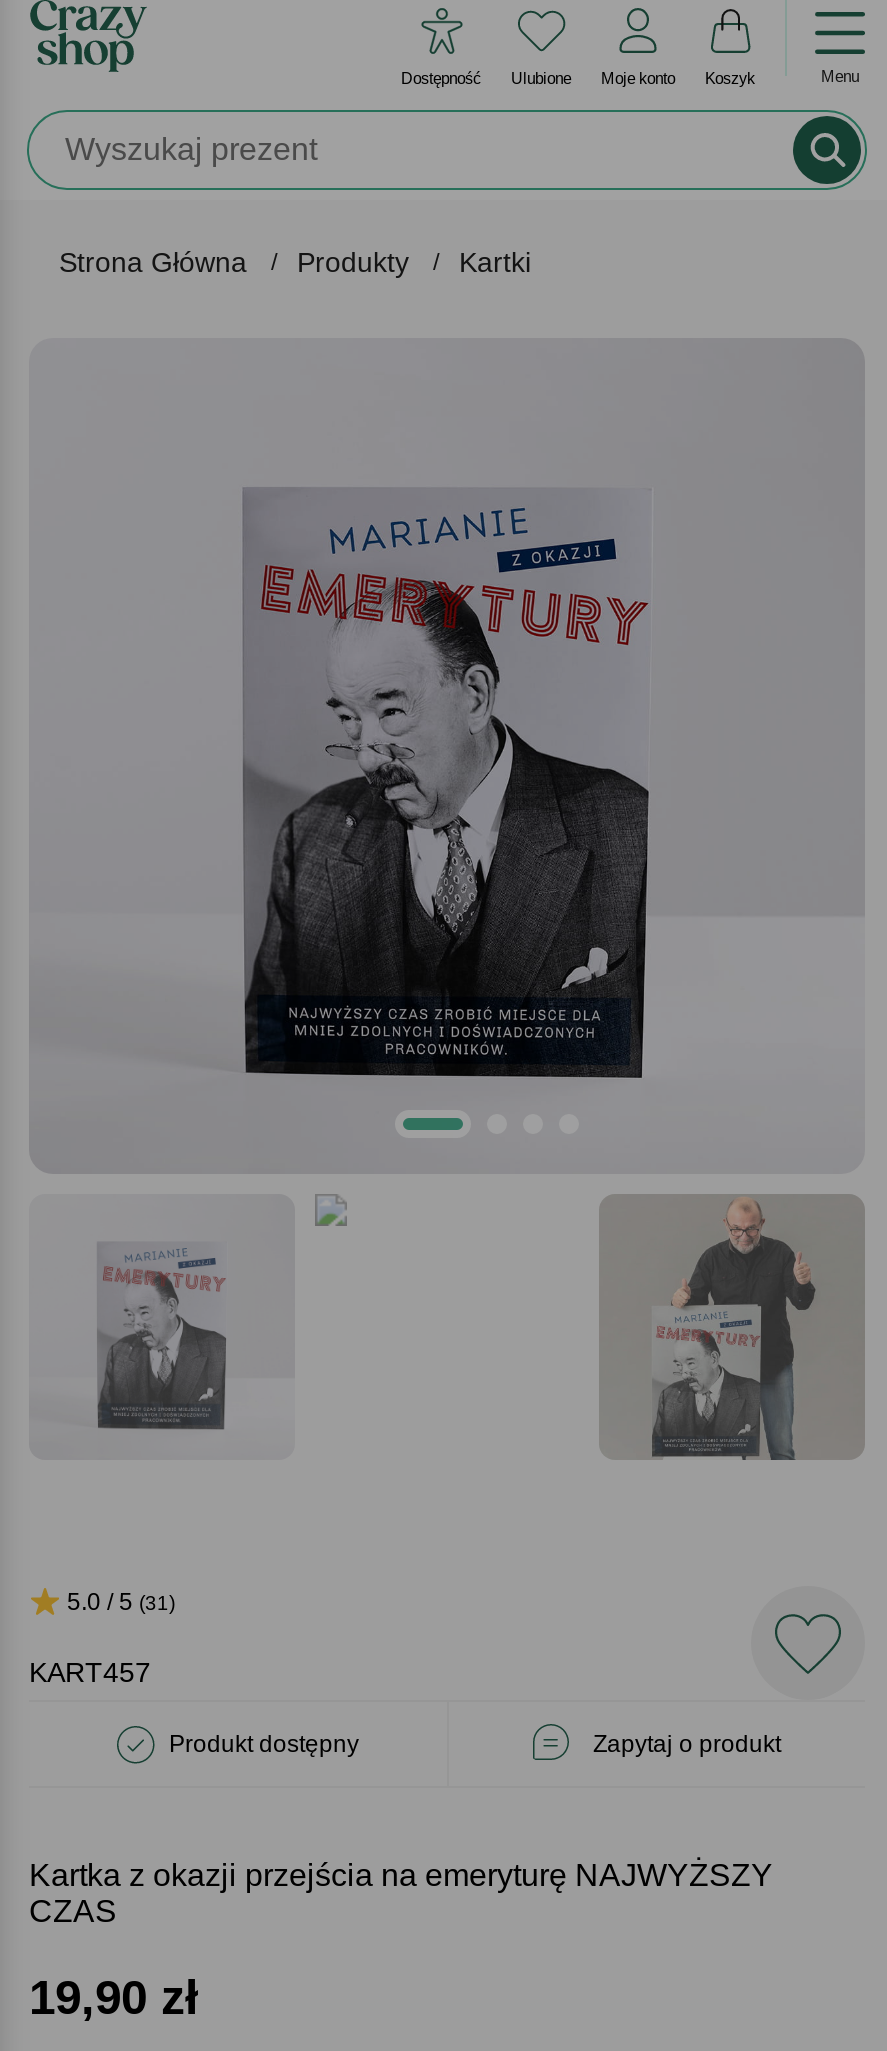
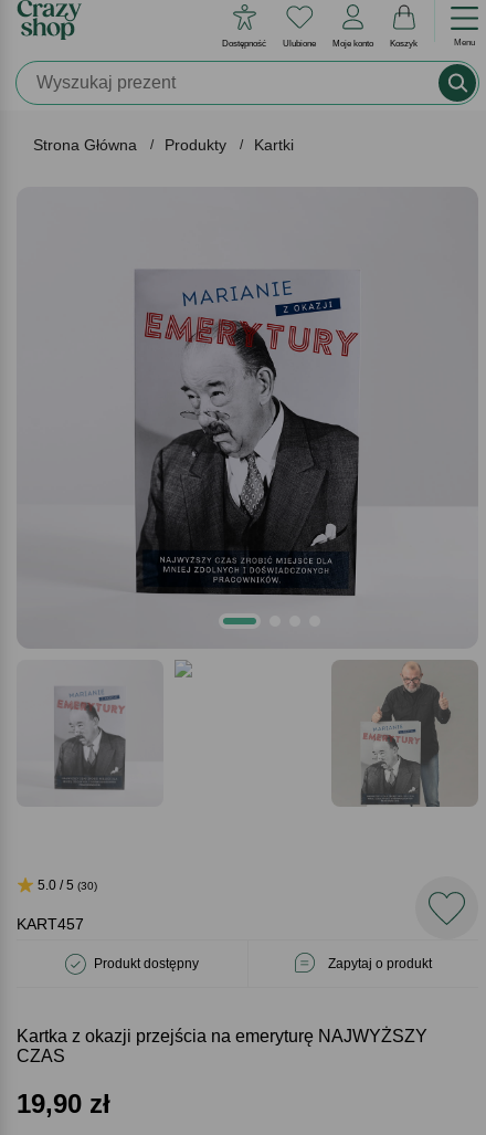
[61,1587,175,1615] 5.0 / 5 (31) -> [34,877,97,893] 5.0 / 5 (30)

